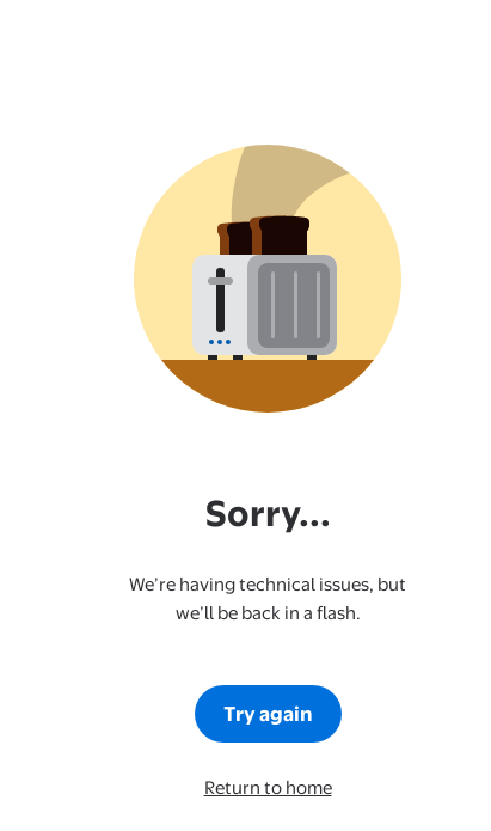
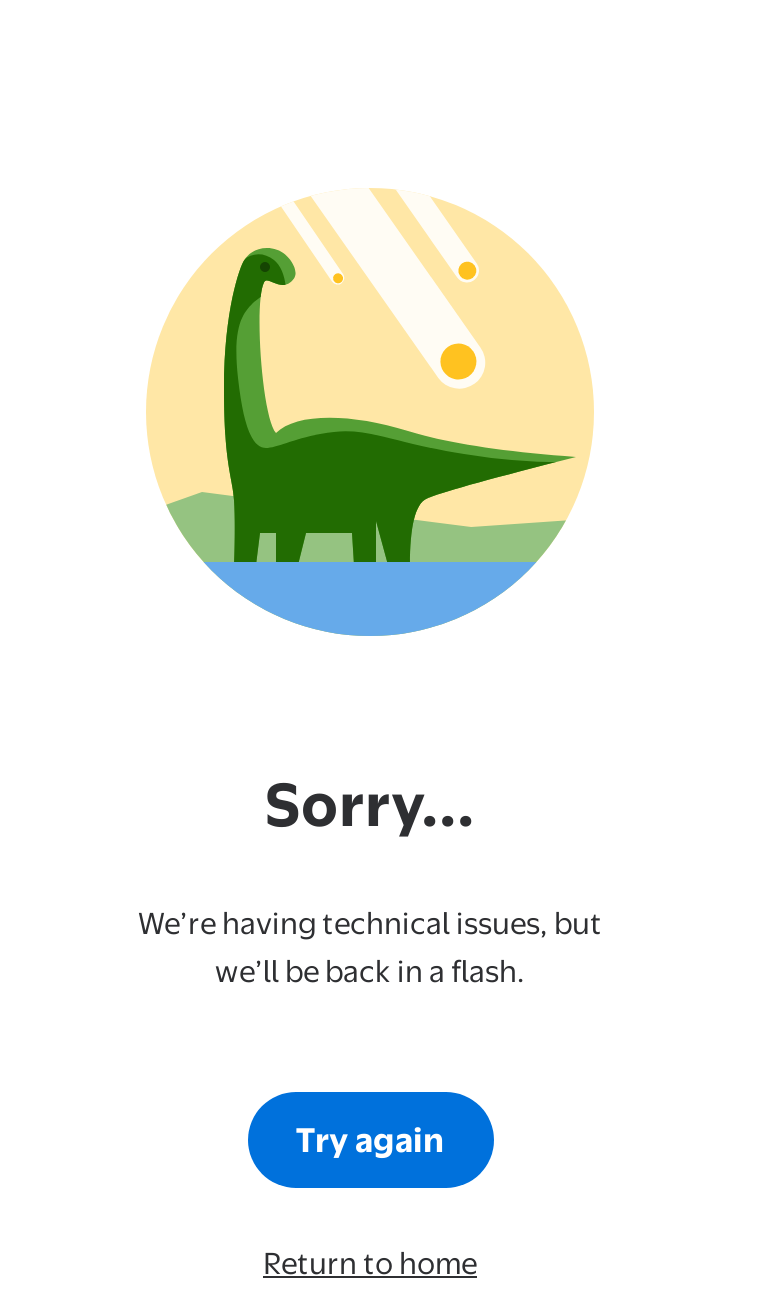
[147,145,386,414] [image] -> [166,190,574,638] [image]

